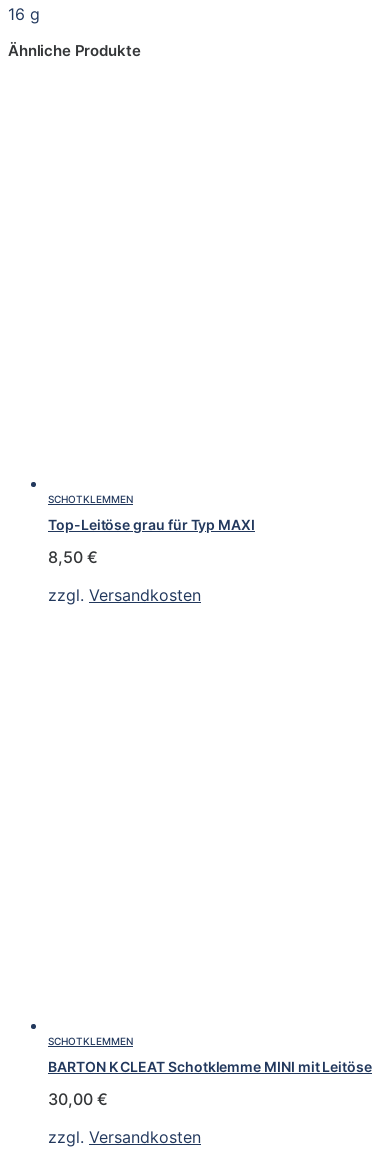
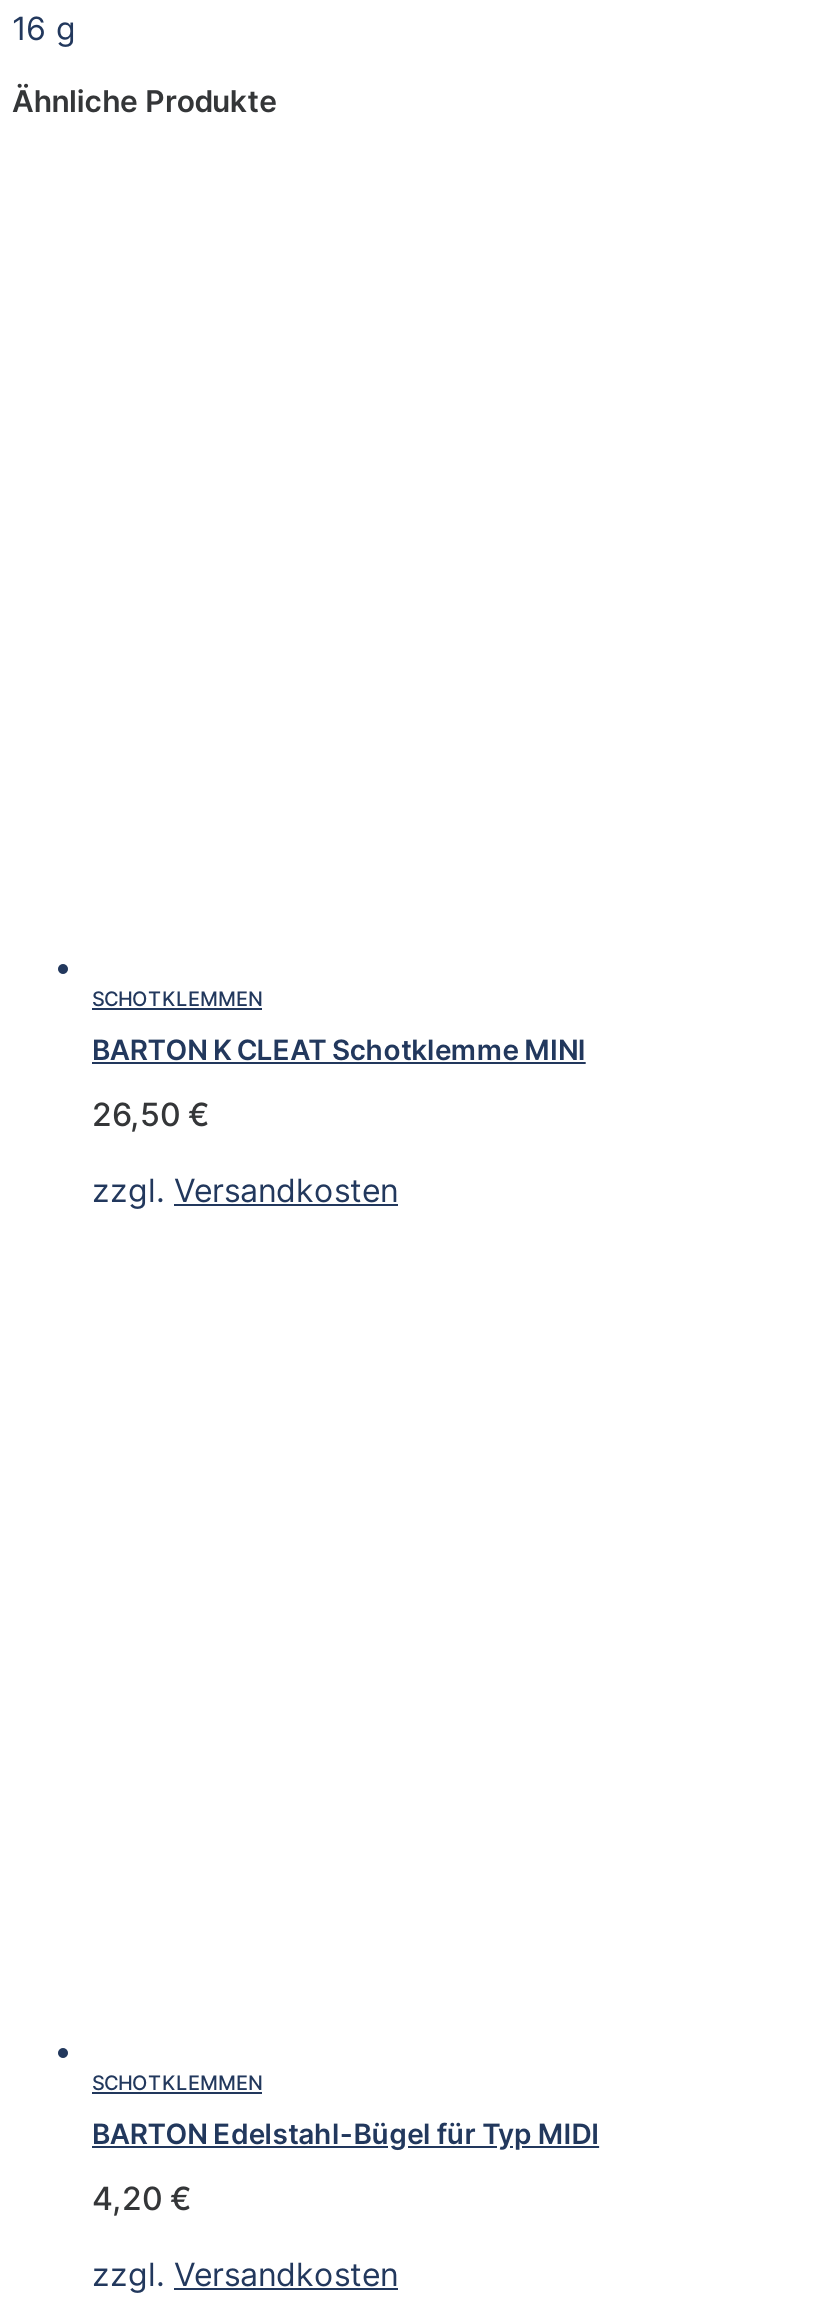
[48,516,255,533] Top-Leitöse grau für Typ MAXI -> [92,1032,586,1066] BARTON K CLEAT Schotklemme MINI
[48,547,98,567] 8,50 € -> [92,1094,210,1134] 26,50 €
[48,1058,372,1075] BARTON K CLEAT Schotklemme MINI mit Leitöse -> [92,2117,599,2151] BARTON Edelstahl-Bügel für Typ MIDI
[48,1089,108,1109] 30,00 € -> [92,2178,192,2218] 4,20 €

